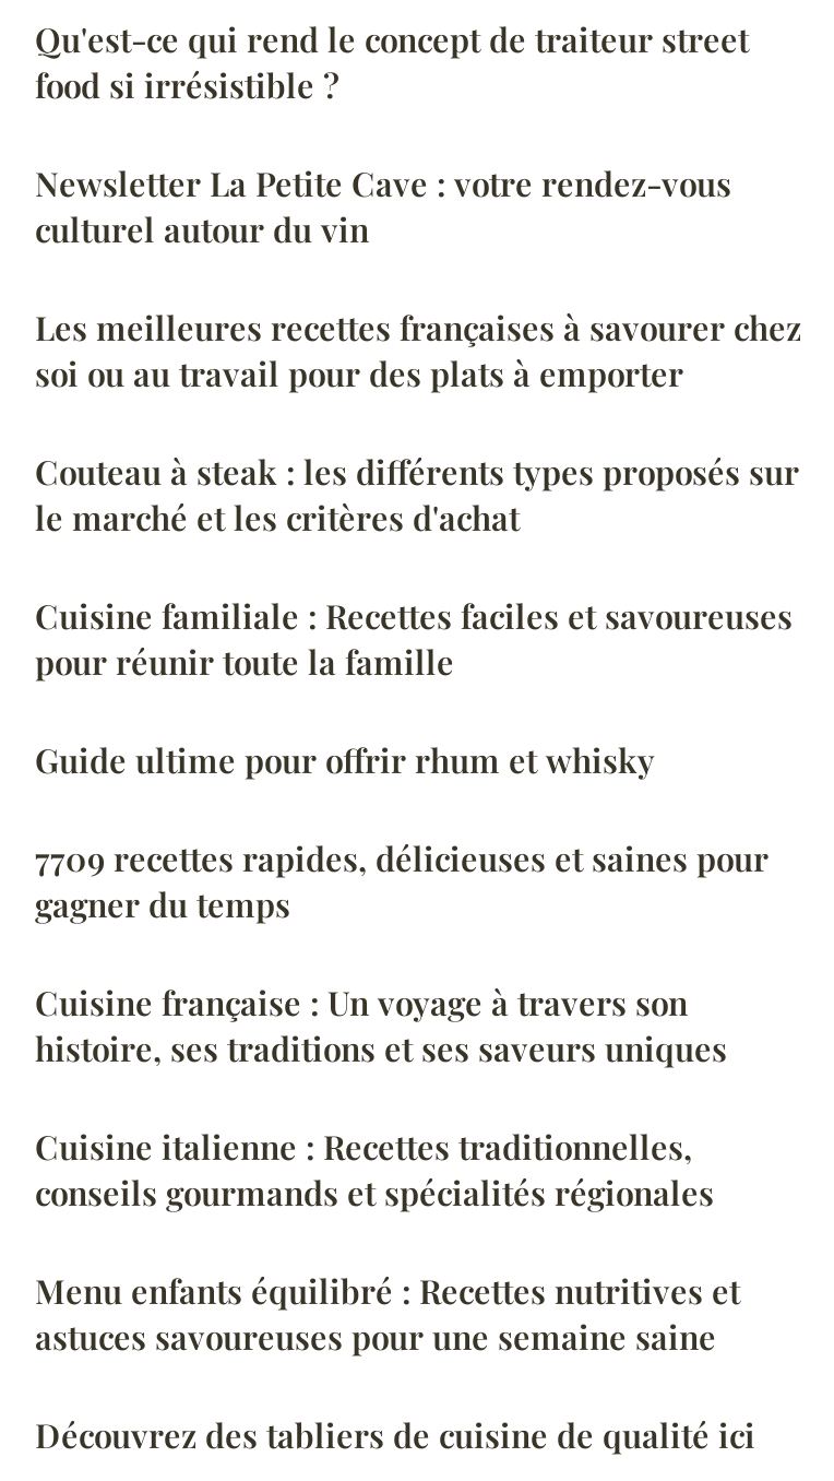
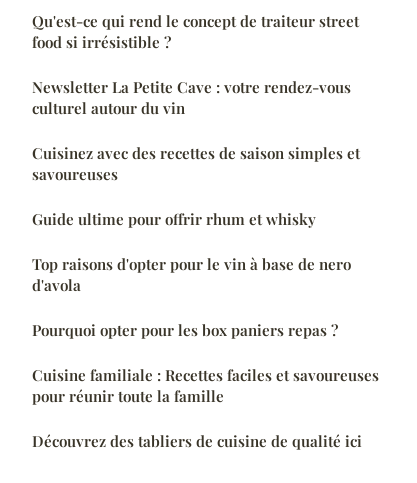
[35,306,801,540] Les meilleures recettes françaises à savourer chez | soi ou au travail pour des plats à emporter | Couteau à steak : les différents types proposés sur | le marché et les critères d'achat -> [32,143,360,340] Cuisinez avec des recettes de saison simples et | savoureuses | Top raisons d'opter pour le vin à base de nero | d'avola | Pourquoi opter pour les box paniers repas ?
moved [35,595,793,684] -> [32,365,379,406]: Cuisine familiale : Recettes faciles et savoureuses | pour réunir toute la famille
moved [35,739,655,782] -> [32,209,316,229]: Guide ultime pour offrir rhum et whisky
[35,837,769,1359] 7709 recettes rapides, délicieuses et saines pour | gagner du temps | Cuisine française : Un voyage à travers son | histoire, ses traditions et ses saveurs uniques | Cuisine italienne : Recettes traditionnelles, | conseils gourmands et spécialités régionales | Menu enfants équilibré : Recettes nutritives et | astuces savoureuses pour une semaine saine -> none

